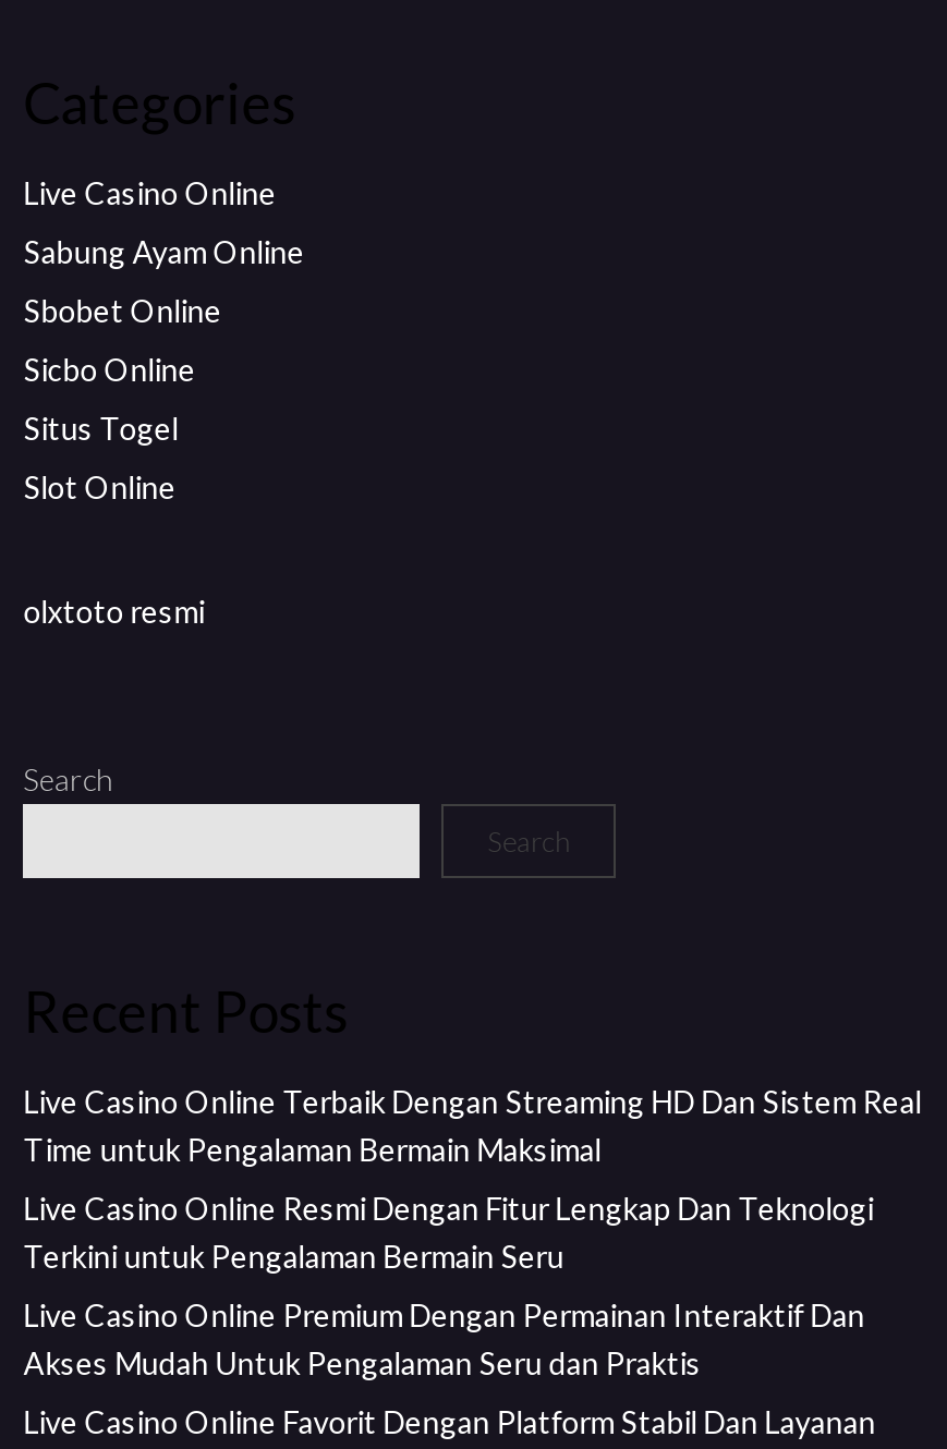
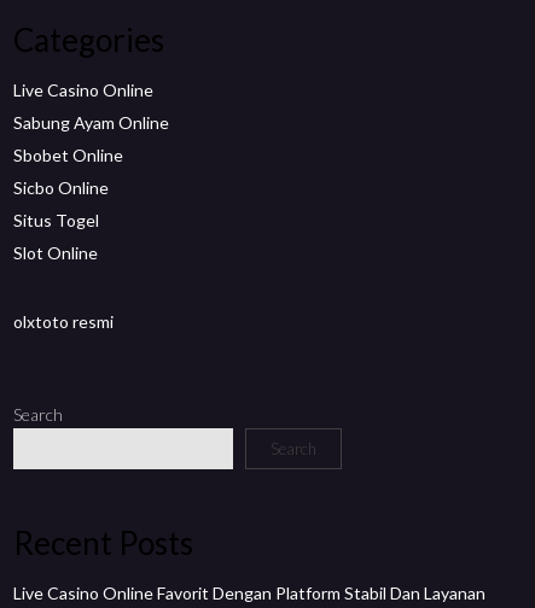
[23,1083,921,1382] Live Casino Online Terbaik Dengan Streaming HD Dan Sistem Real | Time untuk Pengalaman Bermain Maksimal | Live Casino Online Resmi Dengan Fitur Lengkap Dan Teknologi | Terkini untuk Pengalaman Bermain Seru | Live Casino Online Premium Dengan Permainan Interaktif Dan | Akses Mudah Untuk Pengalaman Seru dan Praktis -> none

